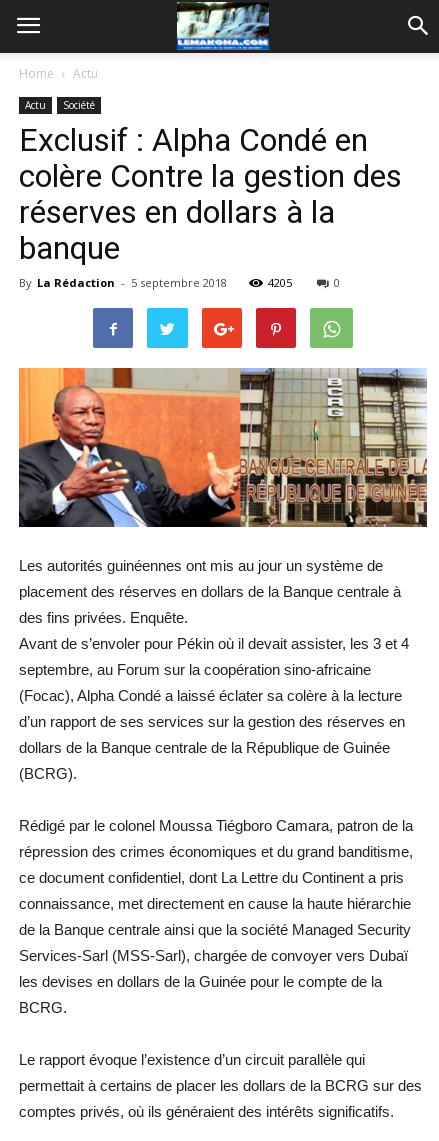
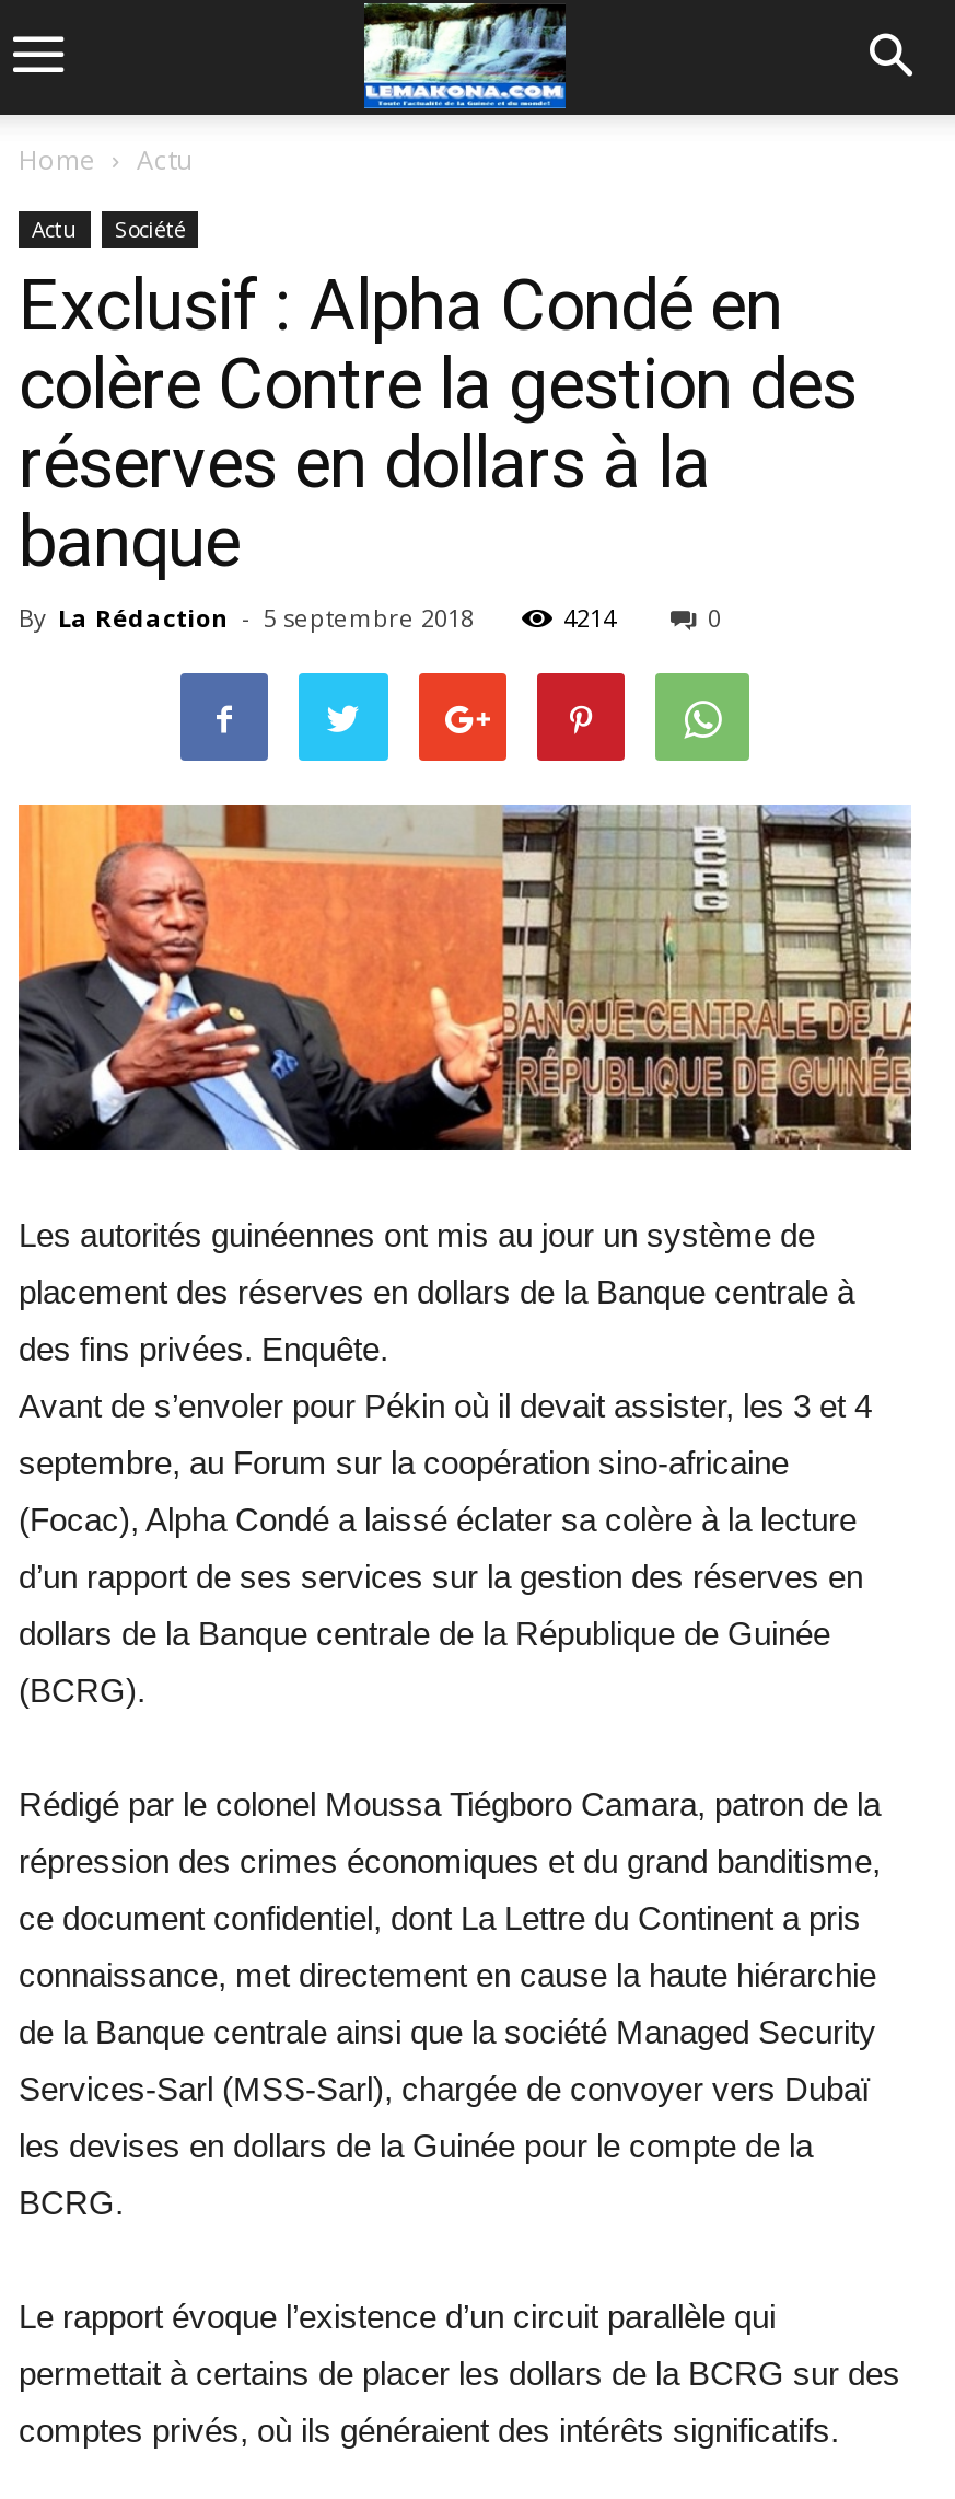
[268,275,292,290] 4205 -> [563,601,616,634] 4214

